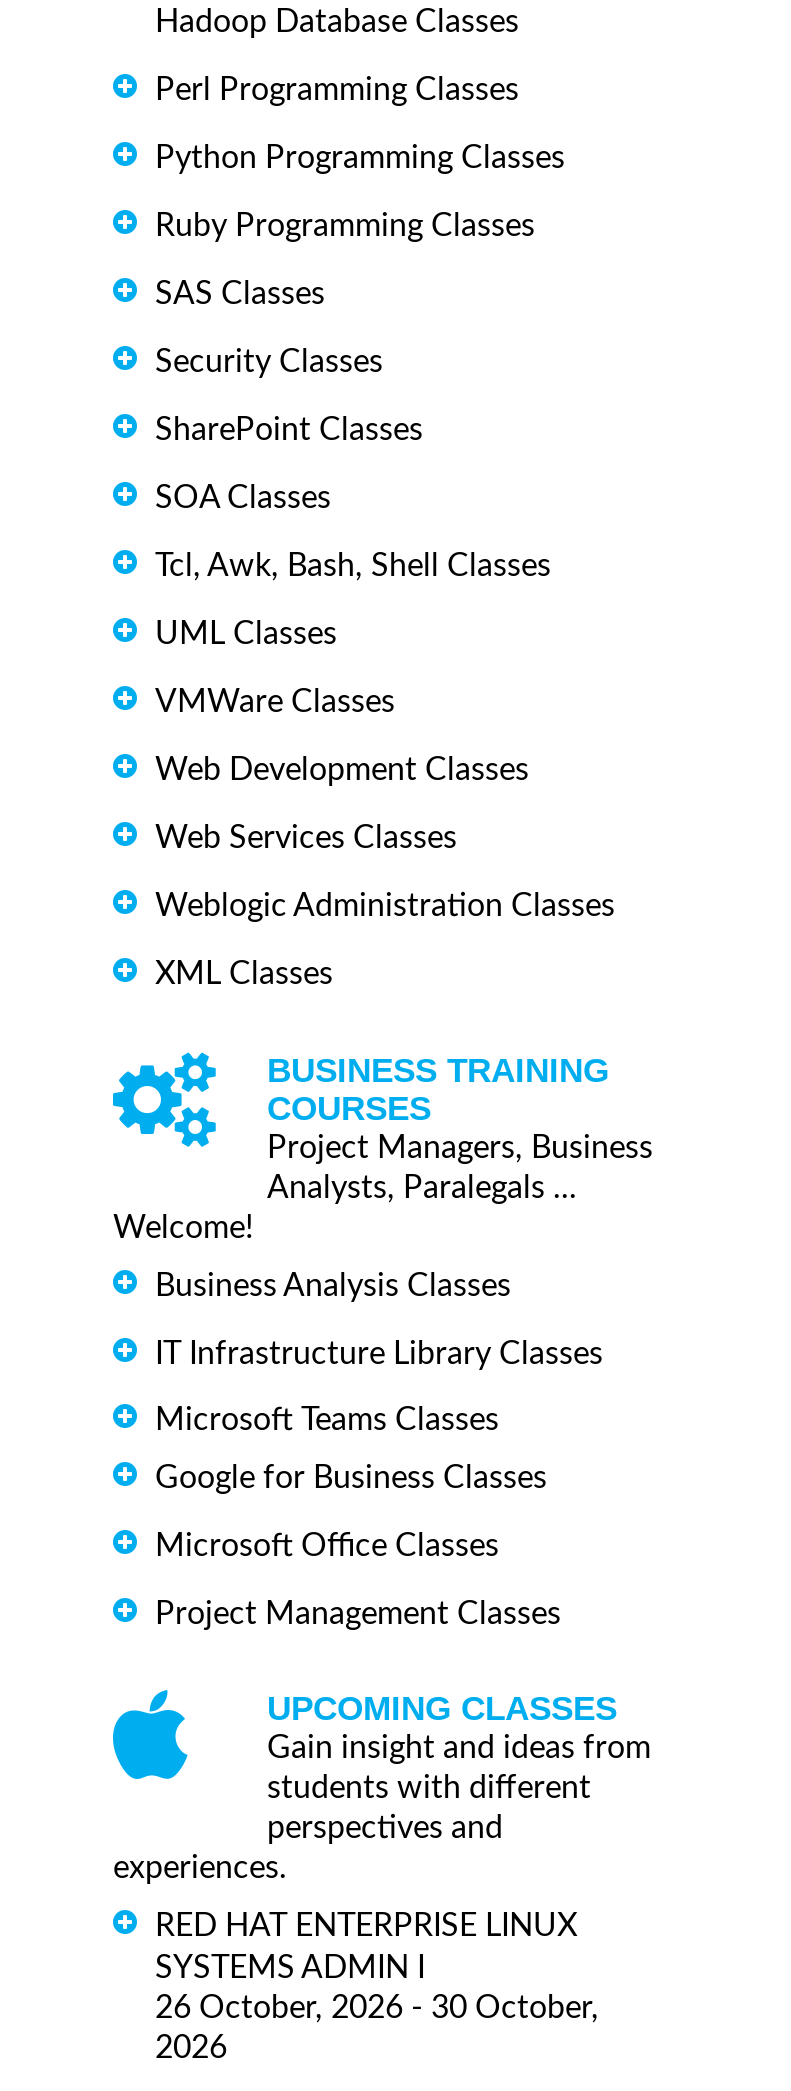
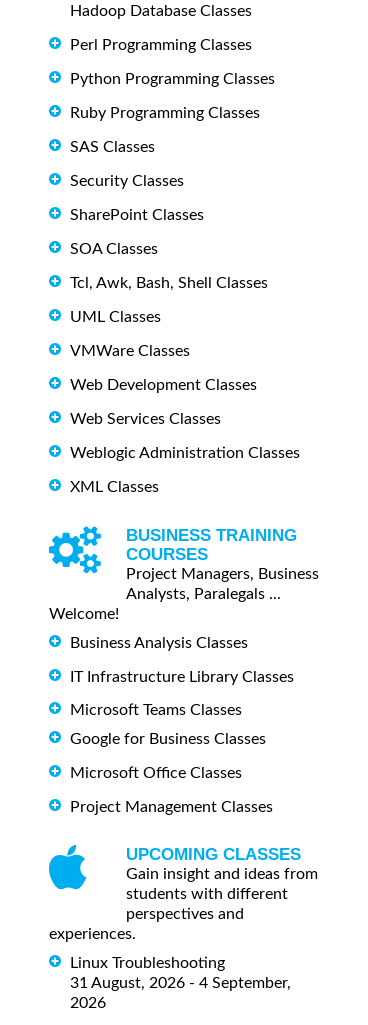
[155,1910,599,2024] RED HAT ENTERPRISE LINUX | SYSTEMS ADMIN I | 26 October, 2026 - 30 October, -> [70,955,291,991] Linux Troubleshooting | 31 August, 2026 - 4 September,

